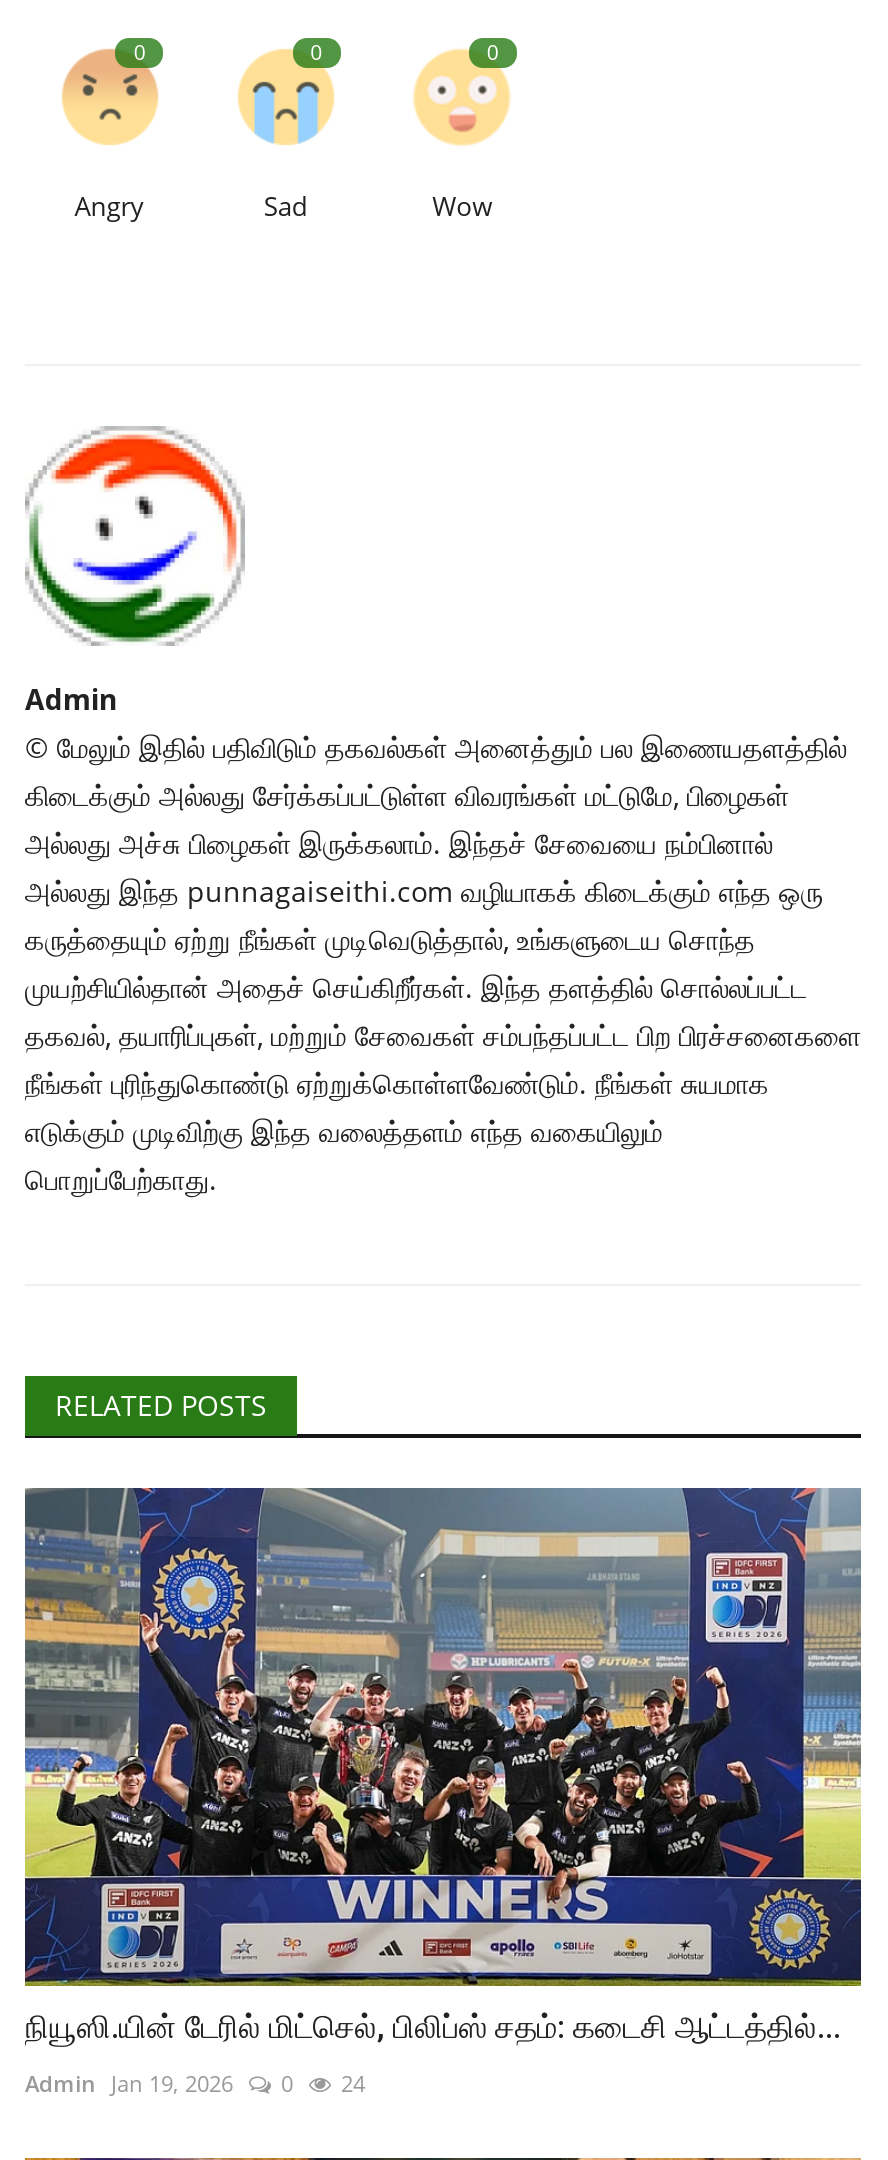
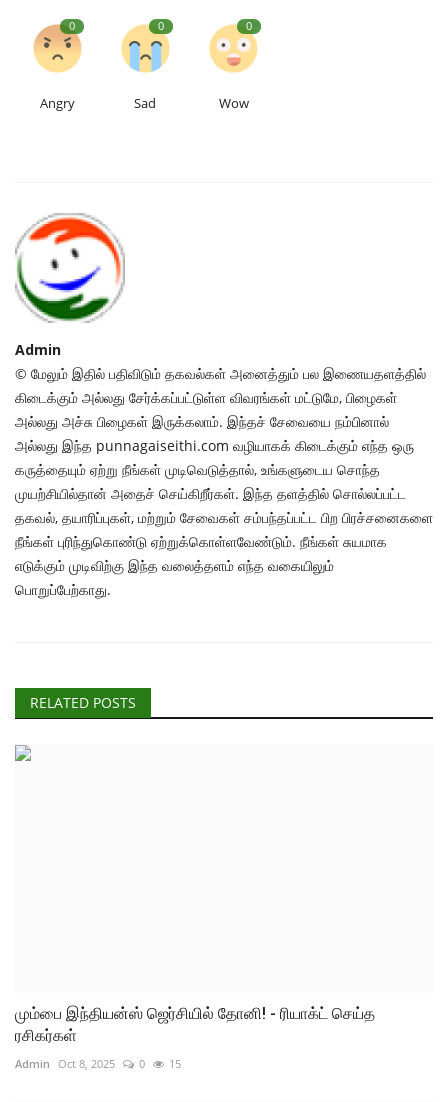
[23,1486,863,1988] [image] -> none
[25,2007,841,2045] நியூஸி.யின் டேரில் மிட்செல், பிலிப்ஸ் சதம்: கடைசி ஆட்டத்தில்... -> [15,1003,375,1044] மும்பை இந்தியன்ஸ் ஜெர்சியில் தோனி! - ரியாக்ட் செய்த | ரசிகர்கள்
[25,2067,233,2097] Admin Jan 19, 2026 -> [15,1055,115,1070] Admin Oct 8, 2025
[341,2067,365,2097] 24 -> [169,1055,181,1070] 15

